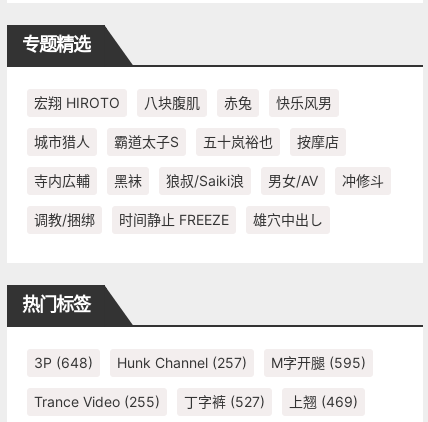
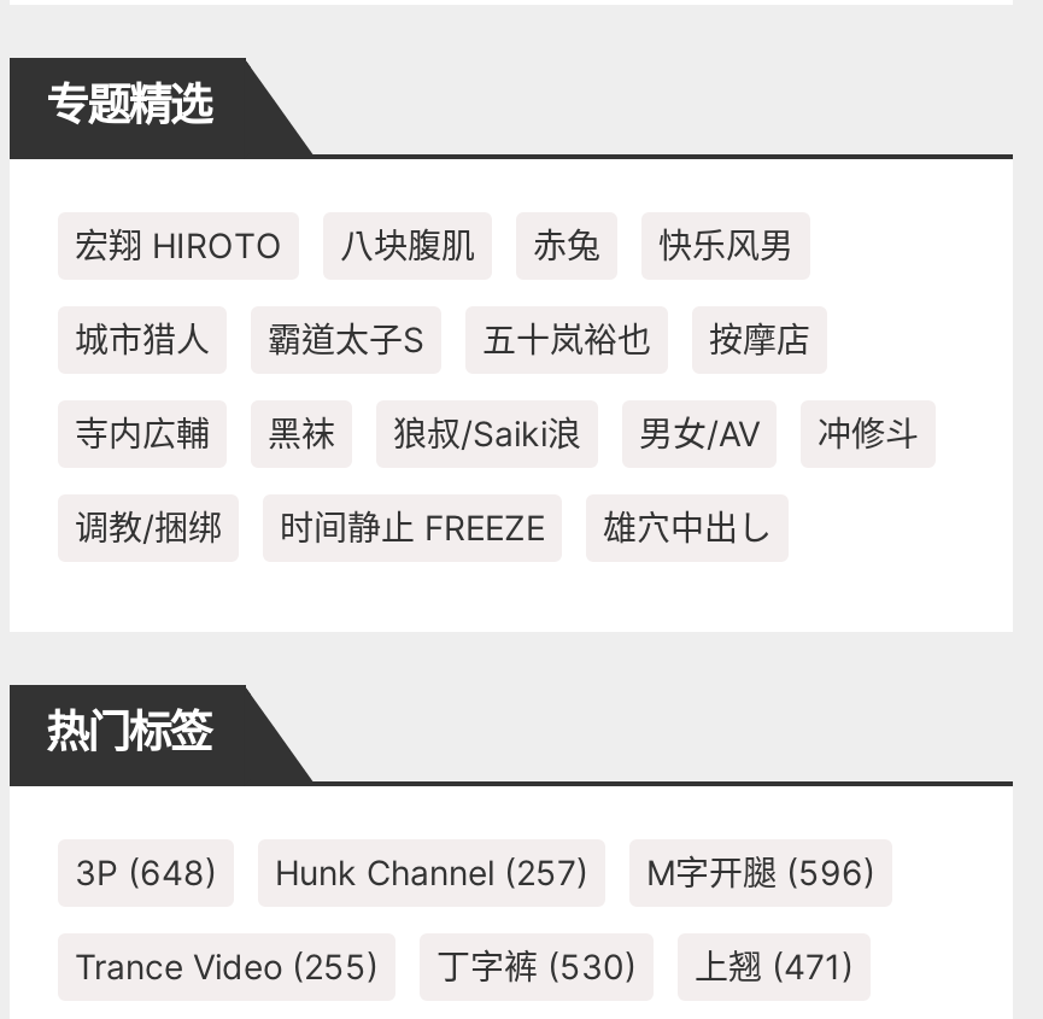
[34,354,366,371] 3P (648) Hunk Channel (257) M字开腿(595) -> [75,852,875,893] 3P (648) Hunk Channel (257) M字开腿(596)
[184,393,265,410] 丁字裤(527) -> [436,946,637,987] 丁字裤(530)
[289,393,358,410] 上翘(469) -> [695,946,854,987] 上翘(471)

